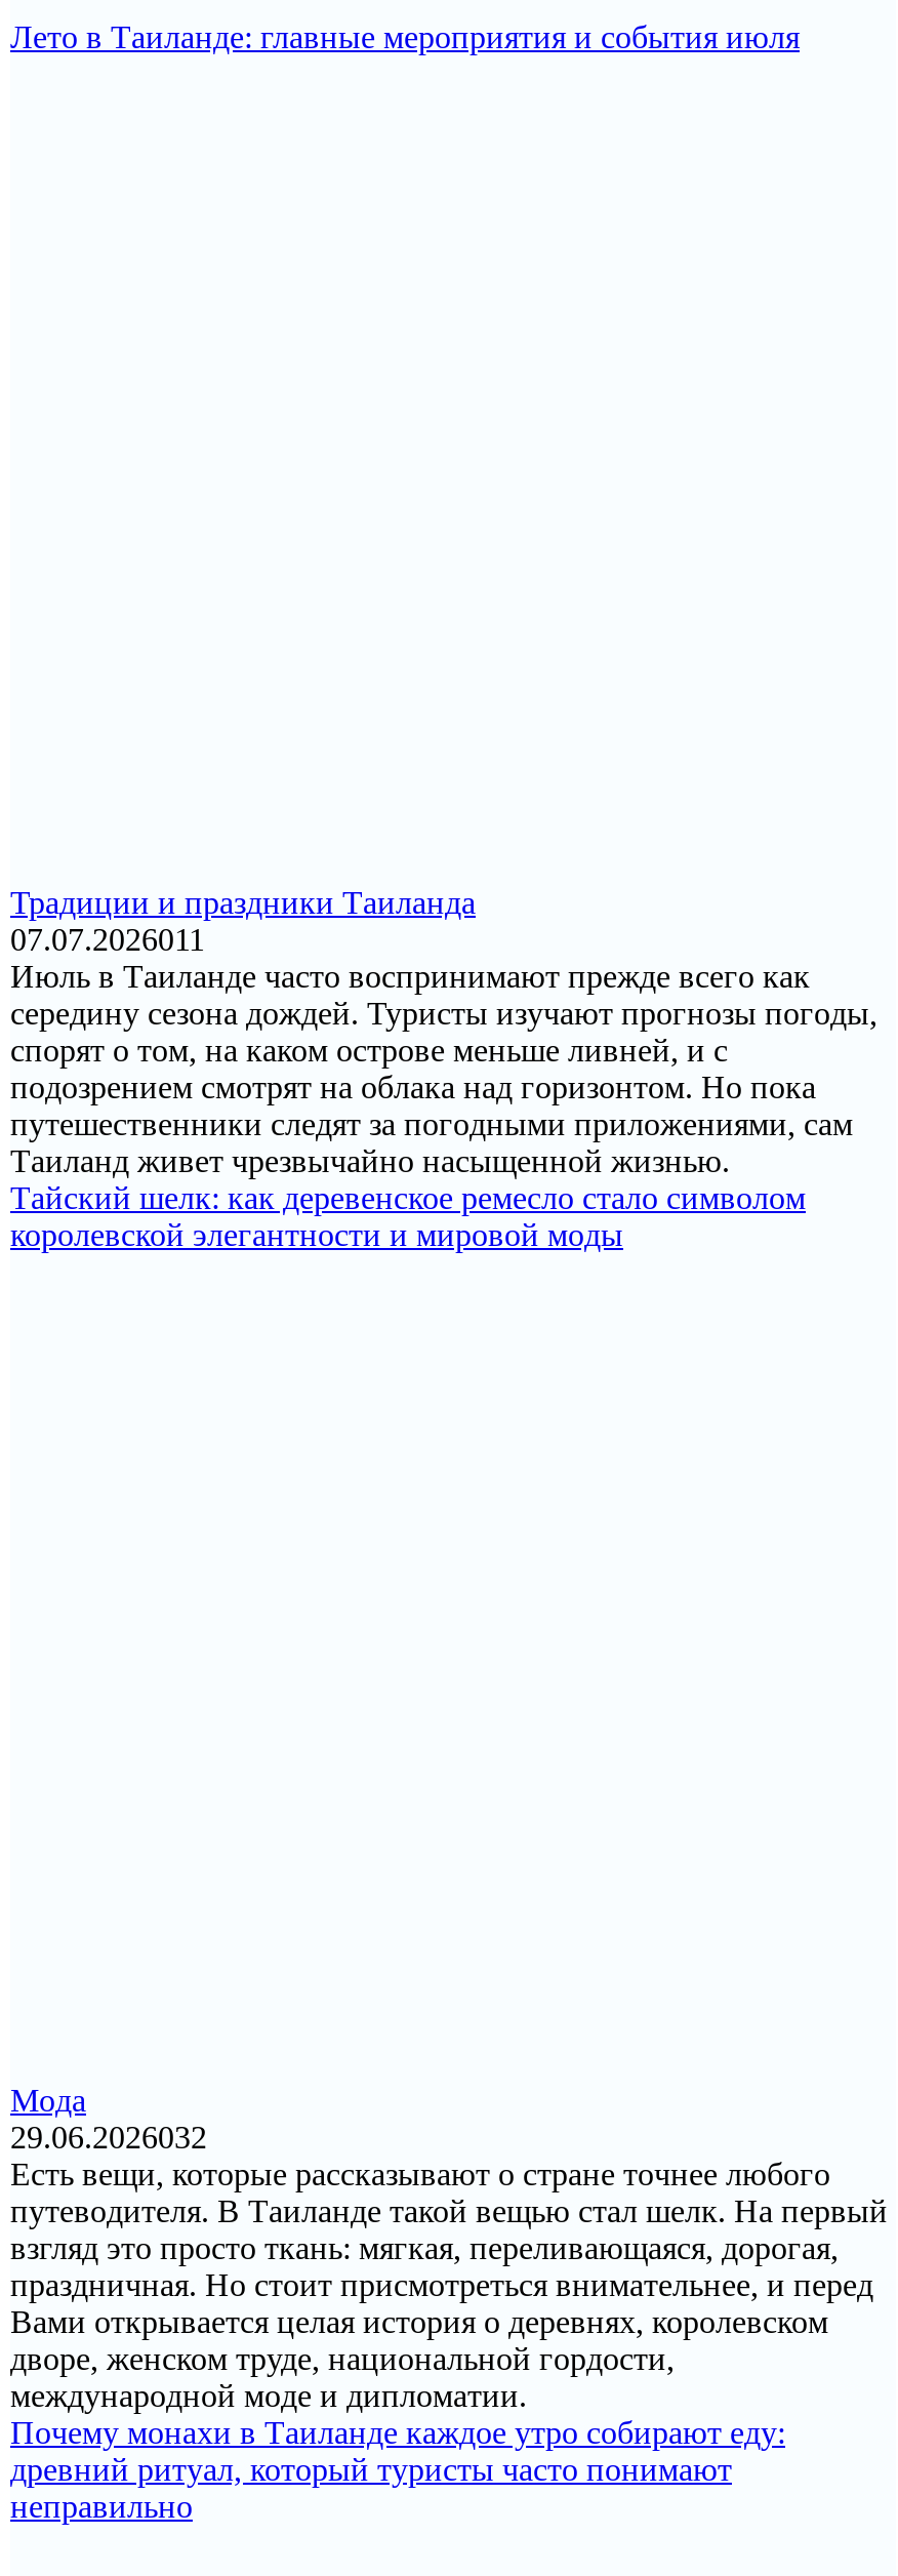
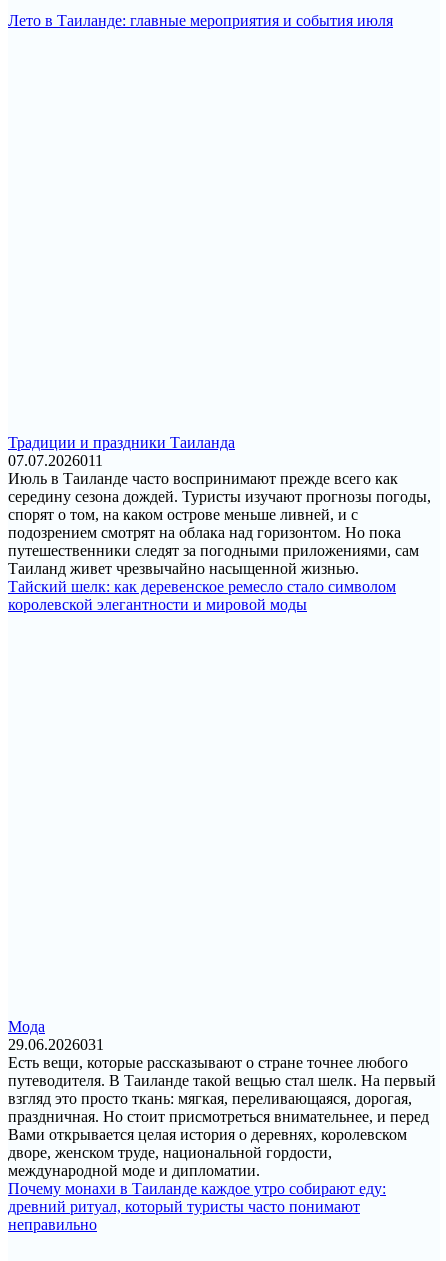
[10,2119,207,2154] 29.06.2026032 -> [8,1036,104,1053] 29.06.2026031

